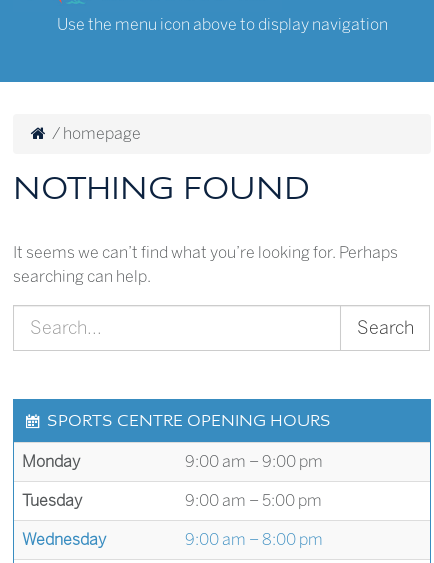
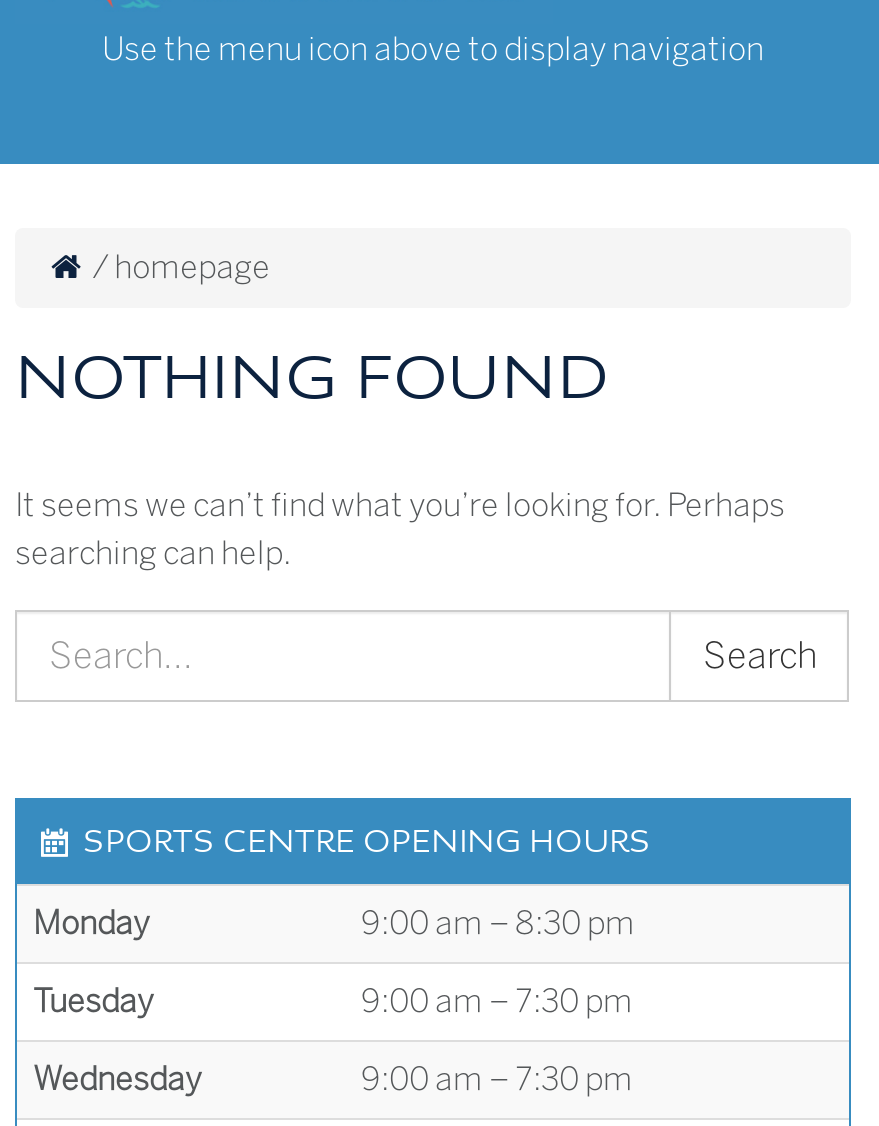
[185,451,323,470] 9:00 am – 9:00 pm -> [361,903,635,941] 9:00 am – 8:30 pm
[185,490,322,509] 9:00 am – 5:00 pm -> [361,981,633,1019] 9:00 am – 7:30 pm
[185,529,323,548] 9:00 am – 8:00 pm -> [361,1059,633,1097] 9:00 am – 7:30 pm

